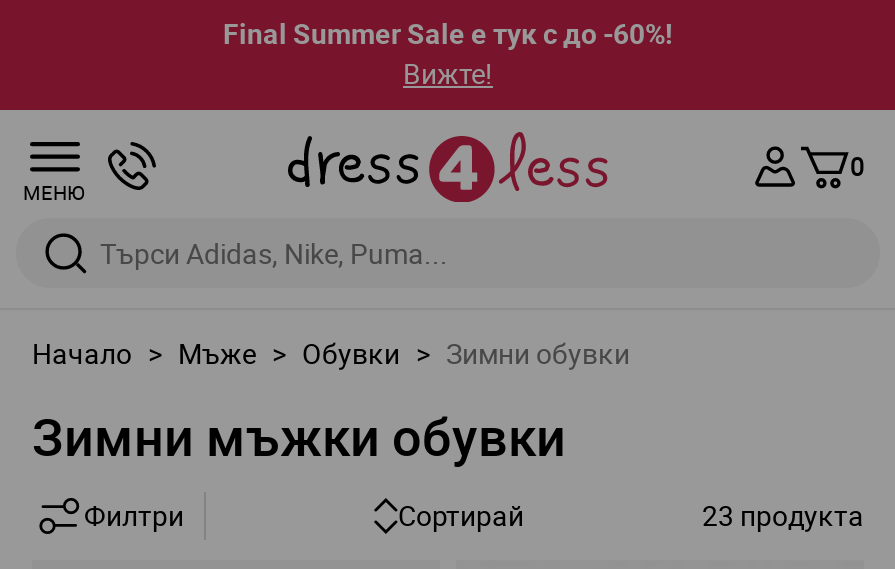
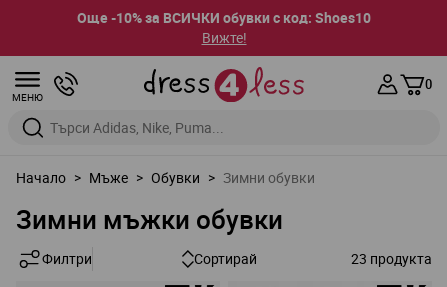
[223,14,673,52] Final Summer Sale е тук с до -60%! -> [77,8,371,27] Още -10% за ВСИЧКИ обувки с код: Shoes10

